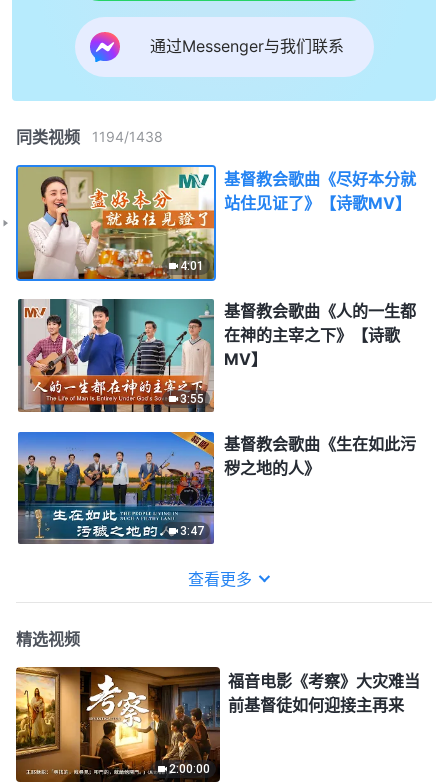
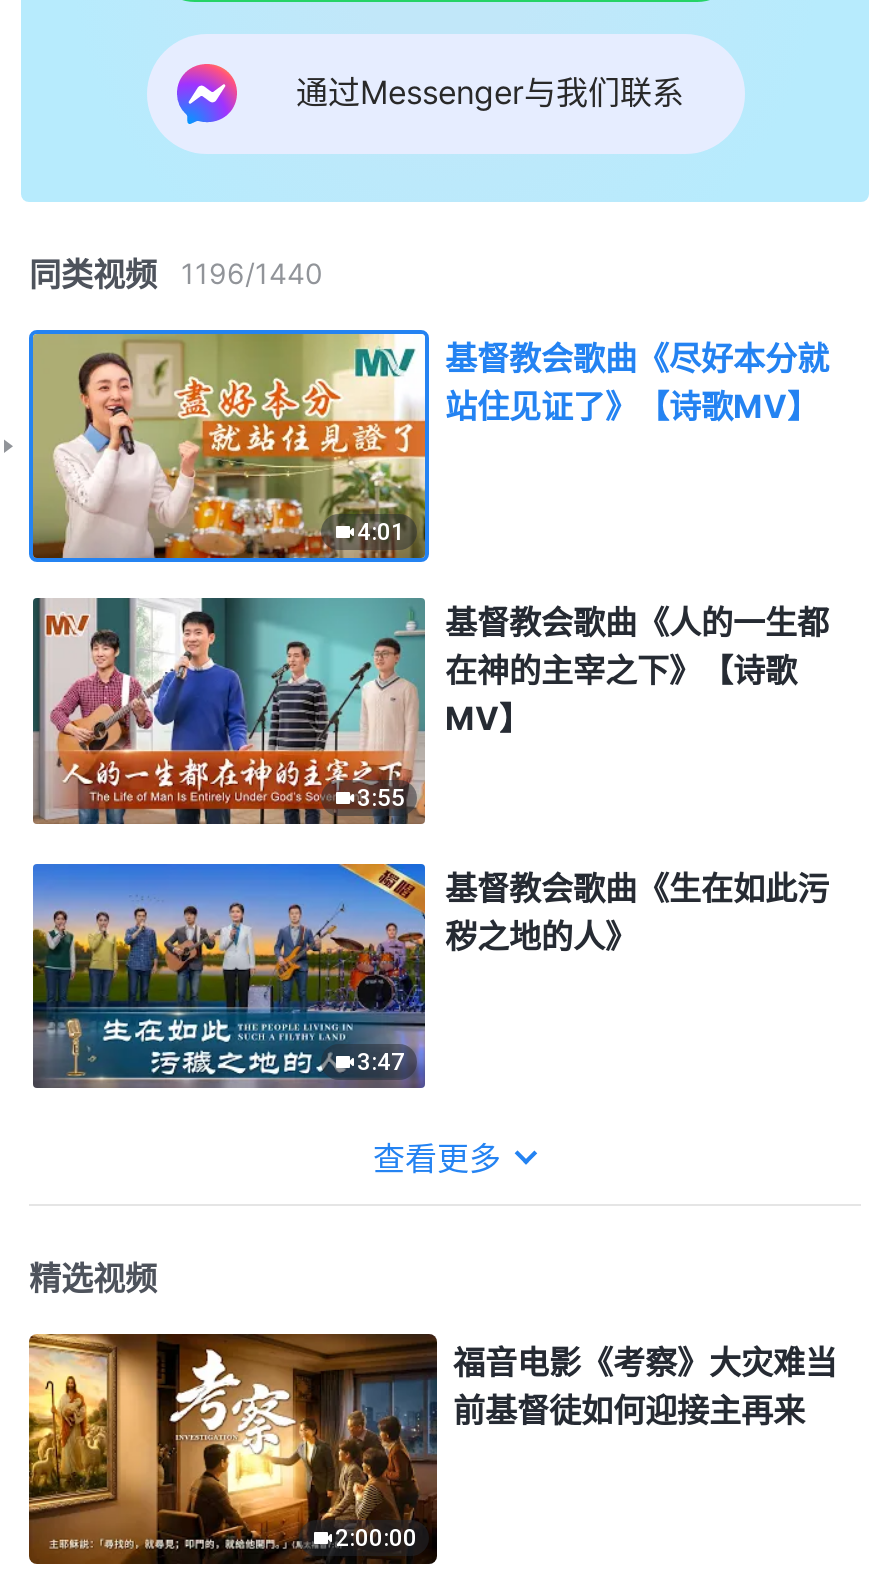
[16,127,163,147] 同类视频 1194/1438 -> [29,253,323,293] 同类视频 1196/1440

